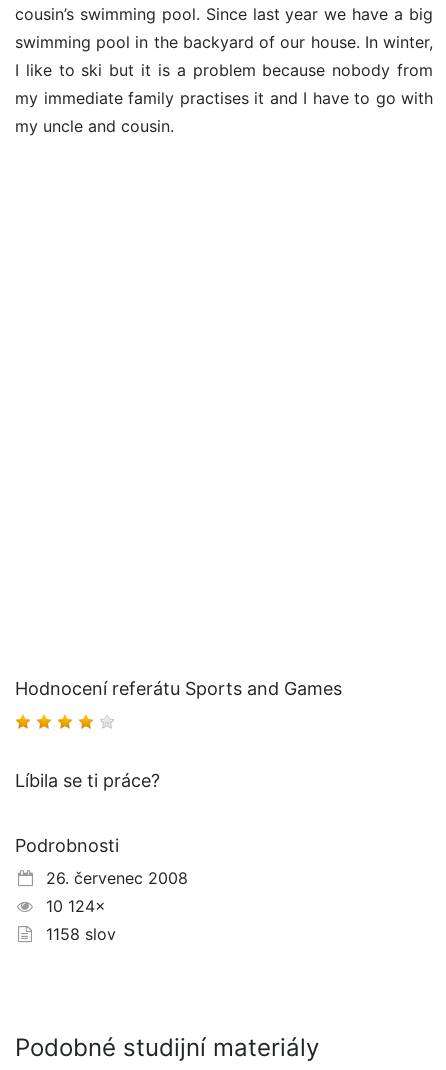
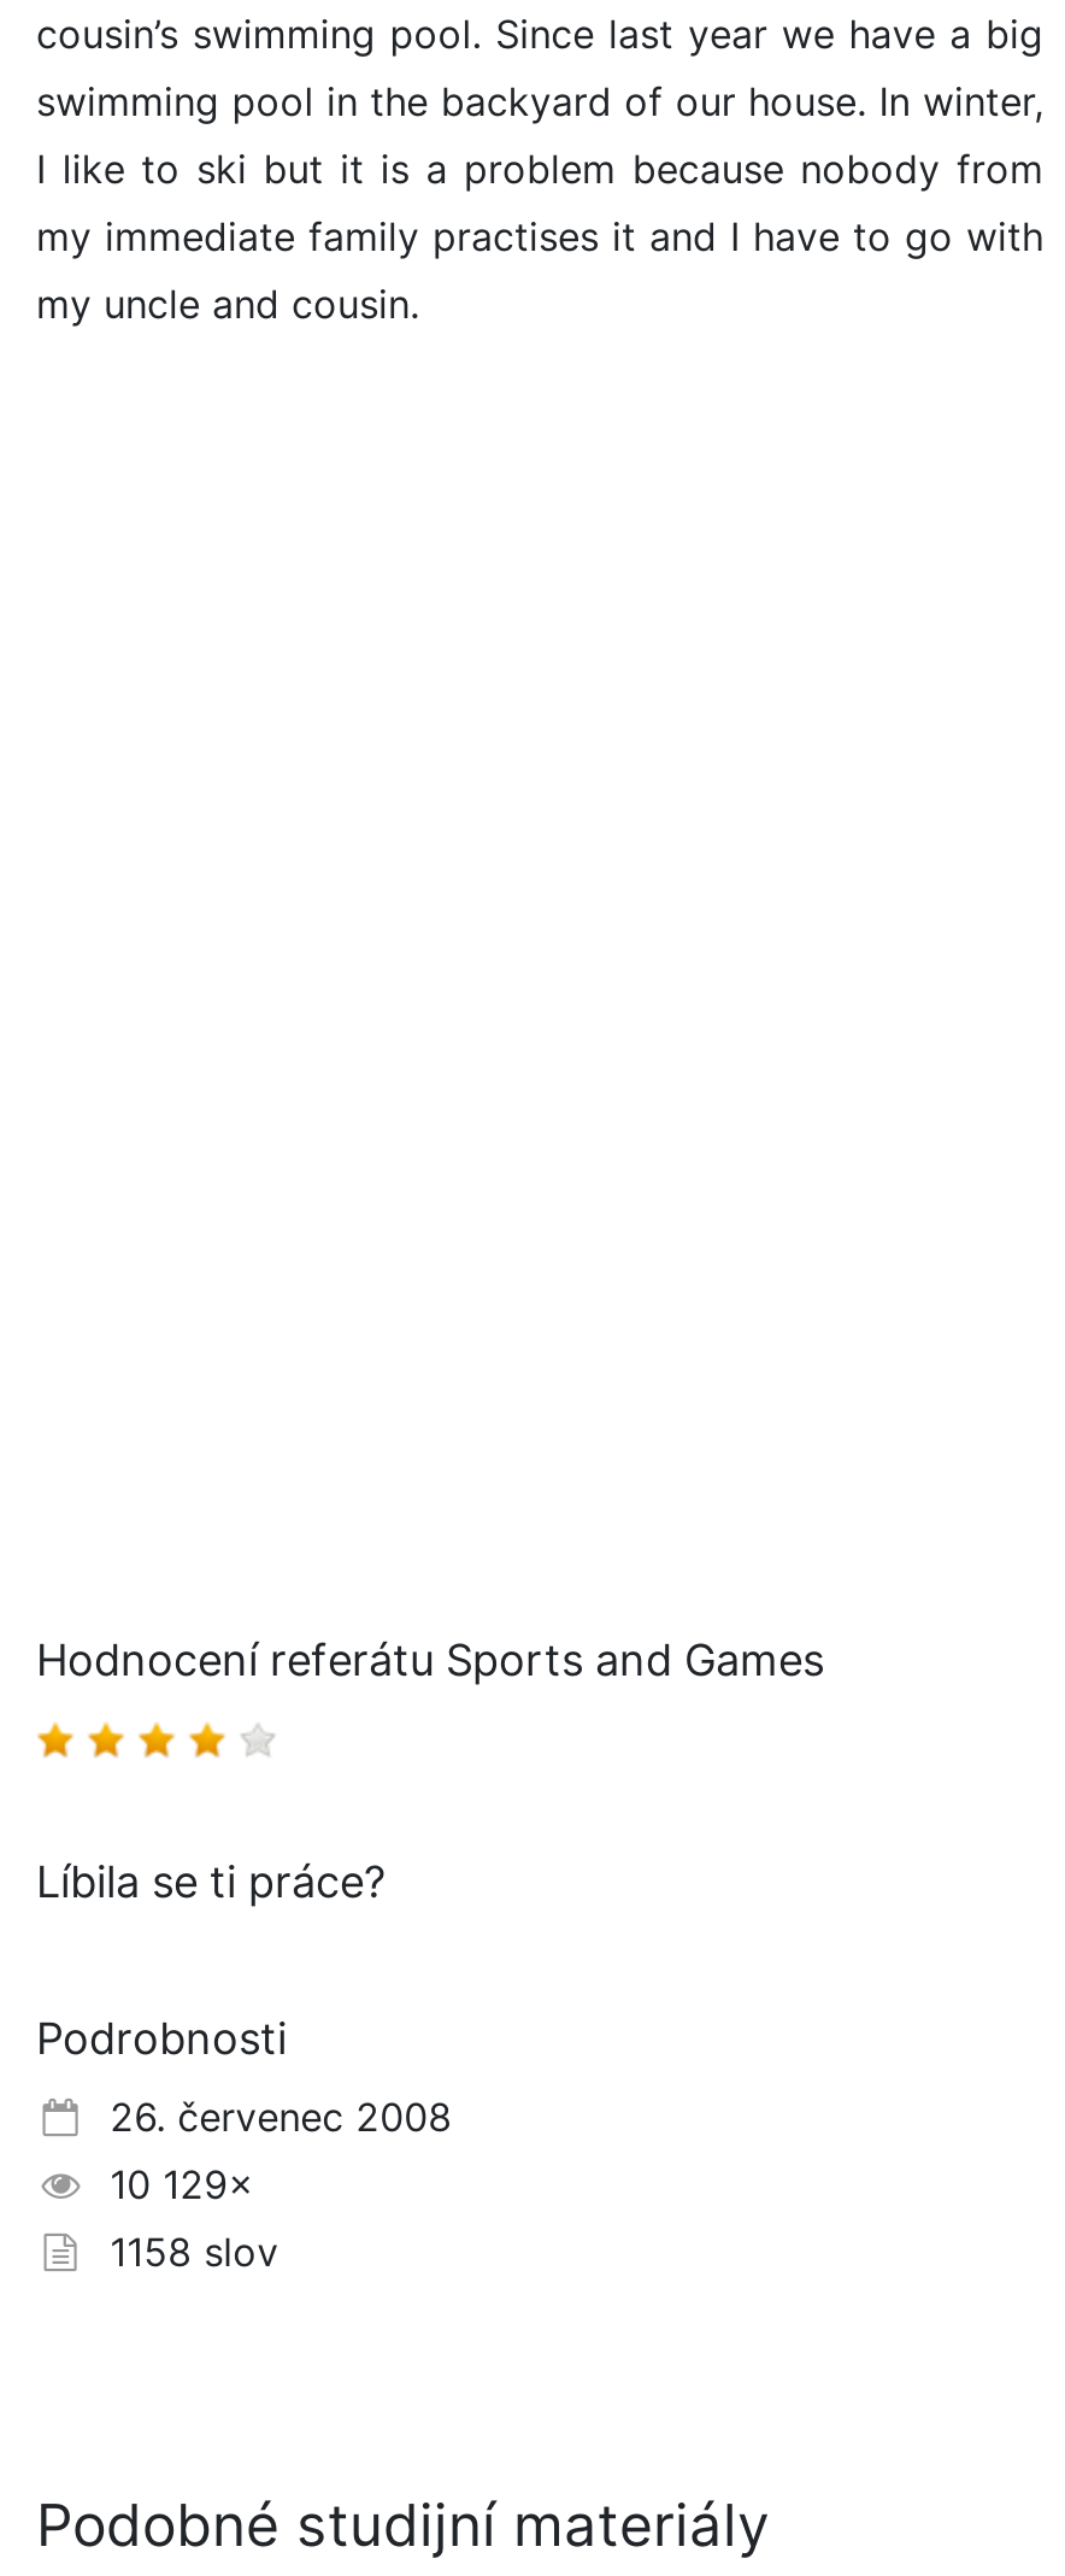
[36,896,106,916] 10 124× -> [86,2161,254,2209] 10 129×

